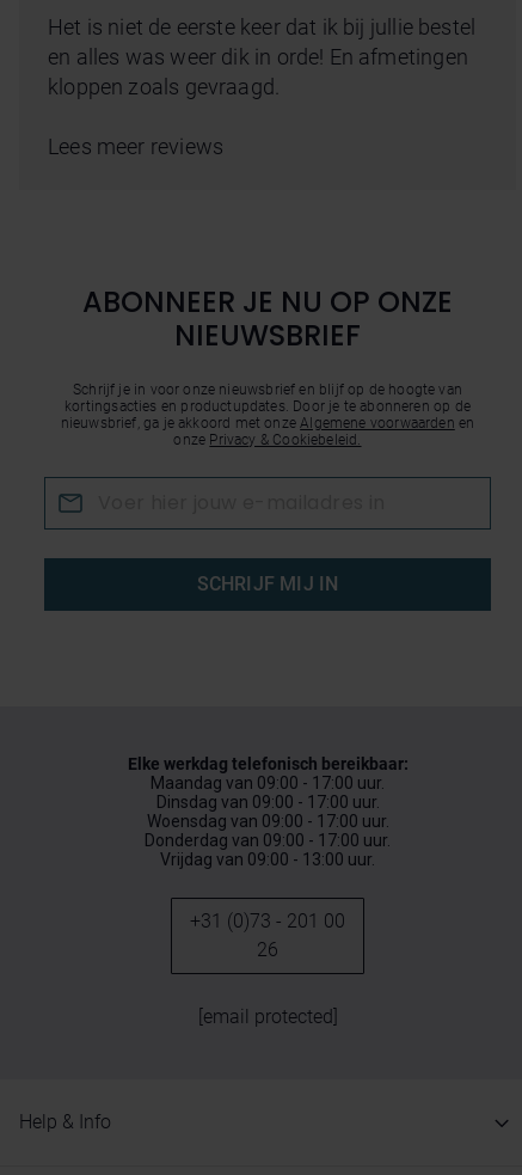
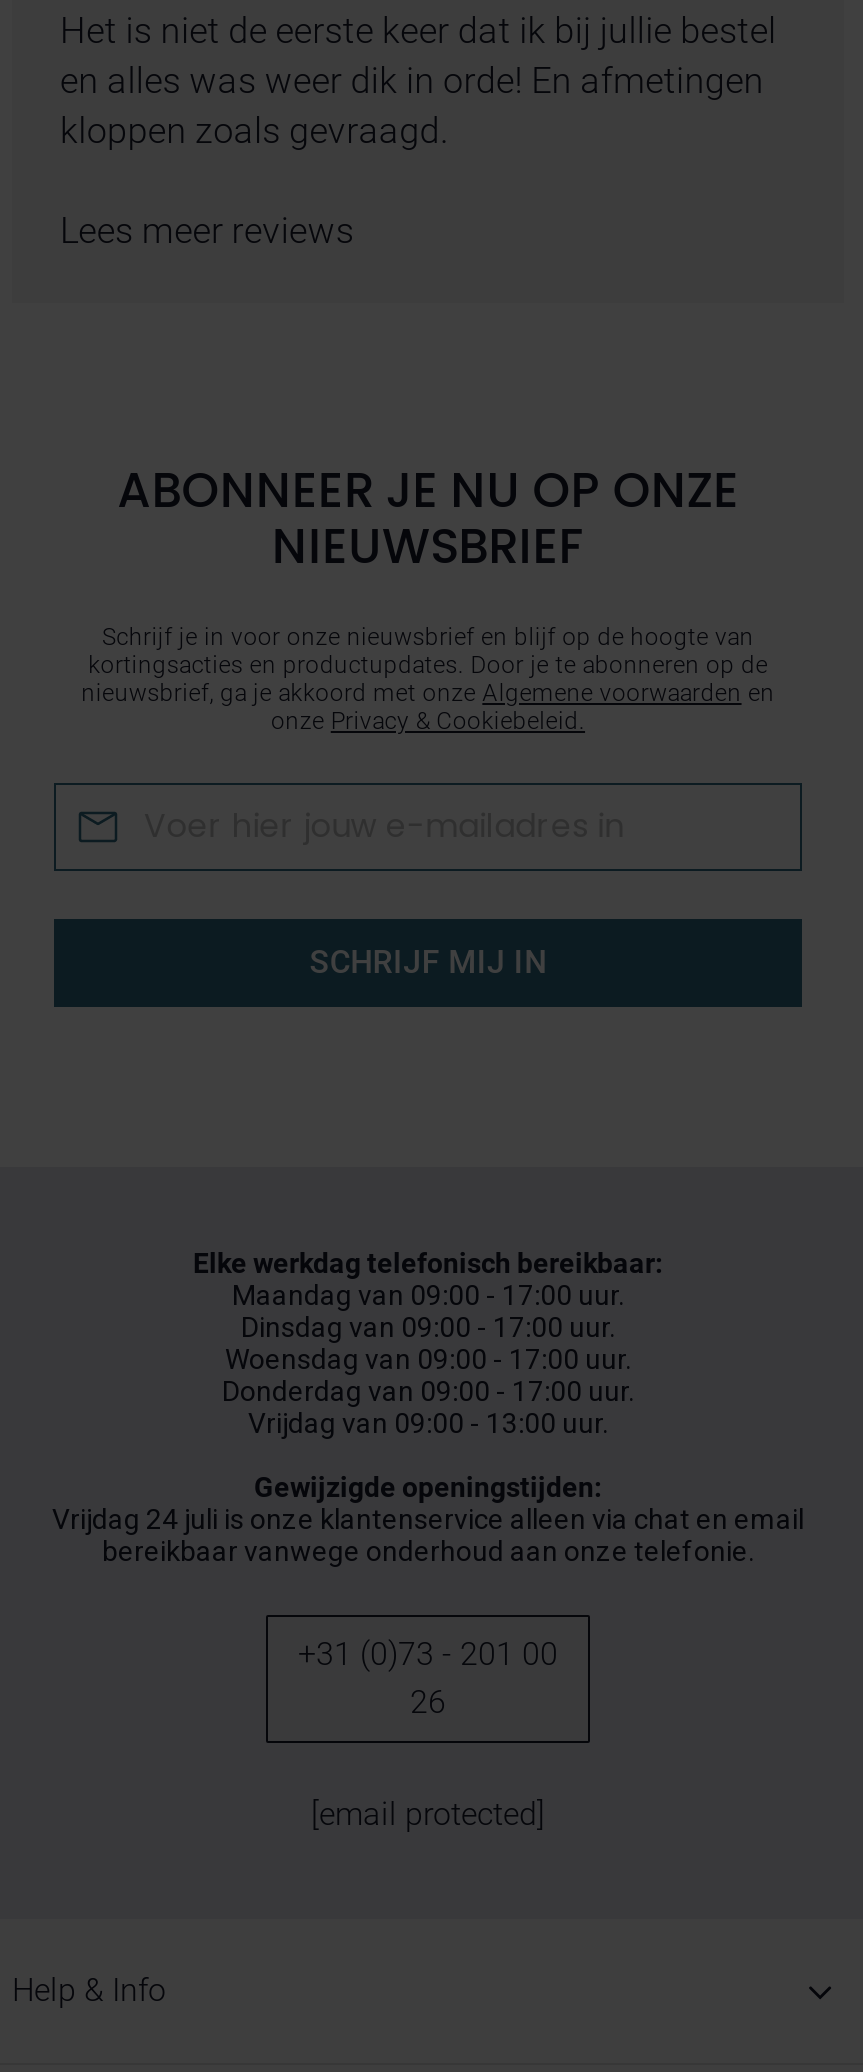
none -> [52,1471,804,1567] Gewijzigde openingstijden: | Vrijdag 24 juli is onze klantenservice alleen via chat en email | bereikbaar vanwege onderhoud aan onze telefonie.

